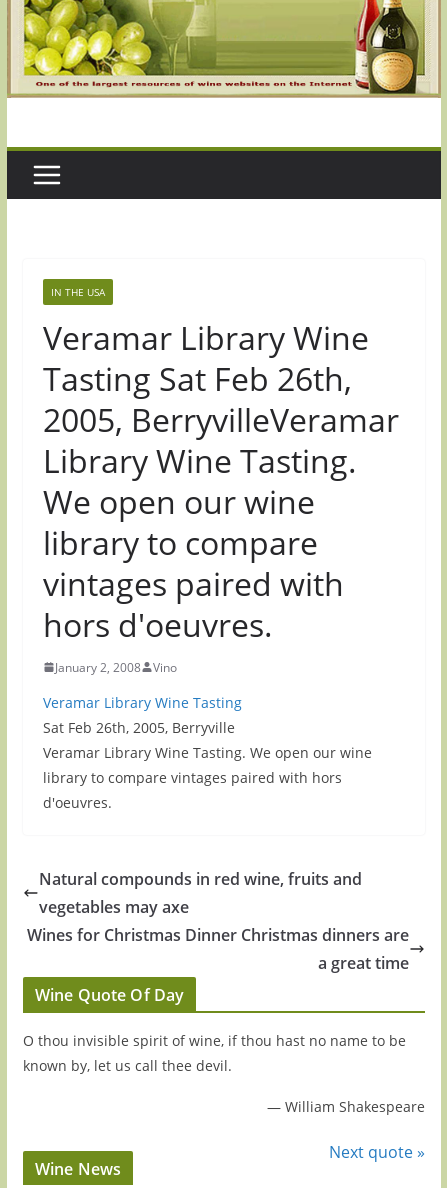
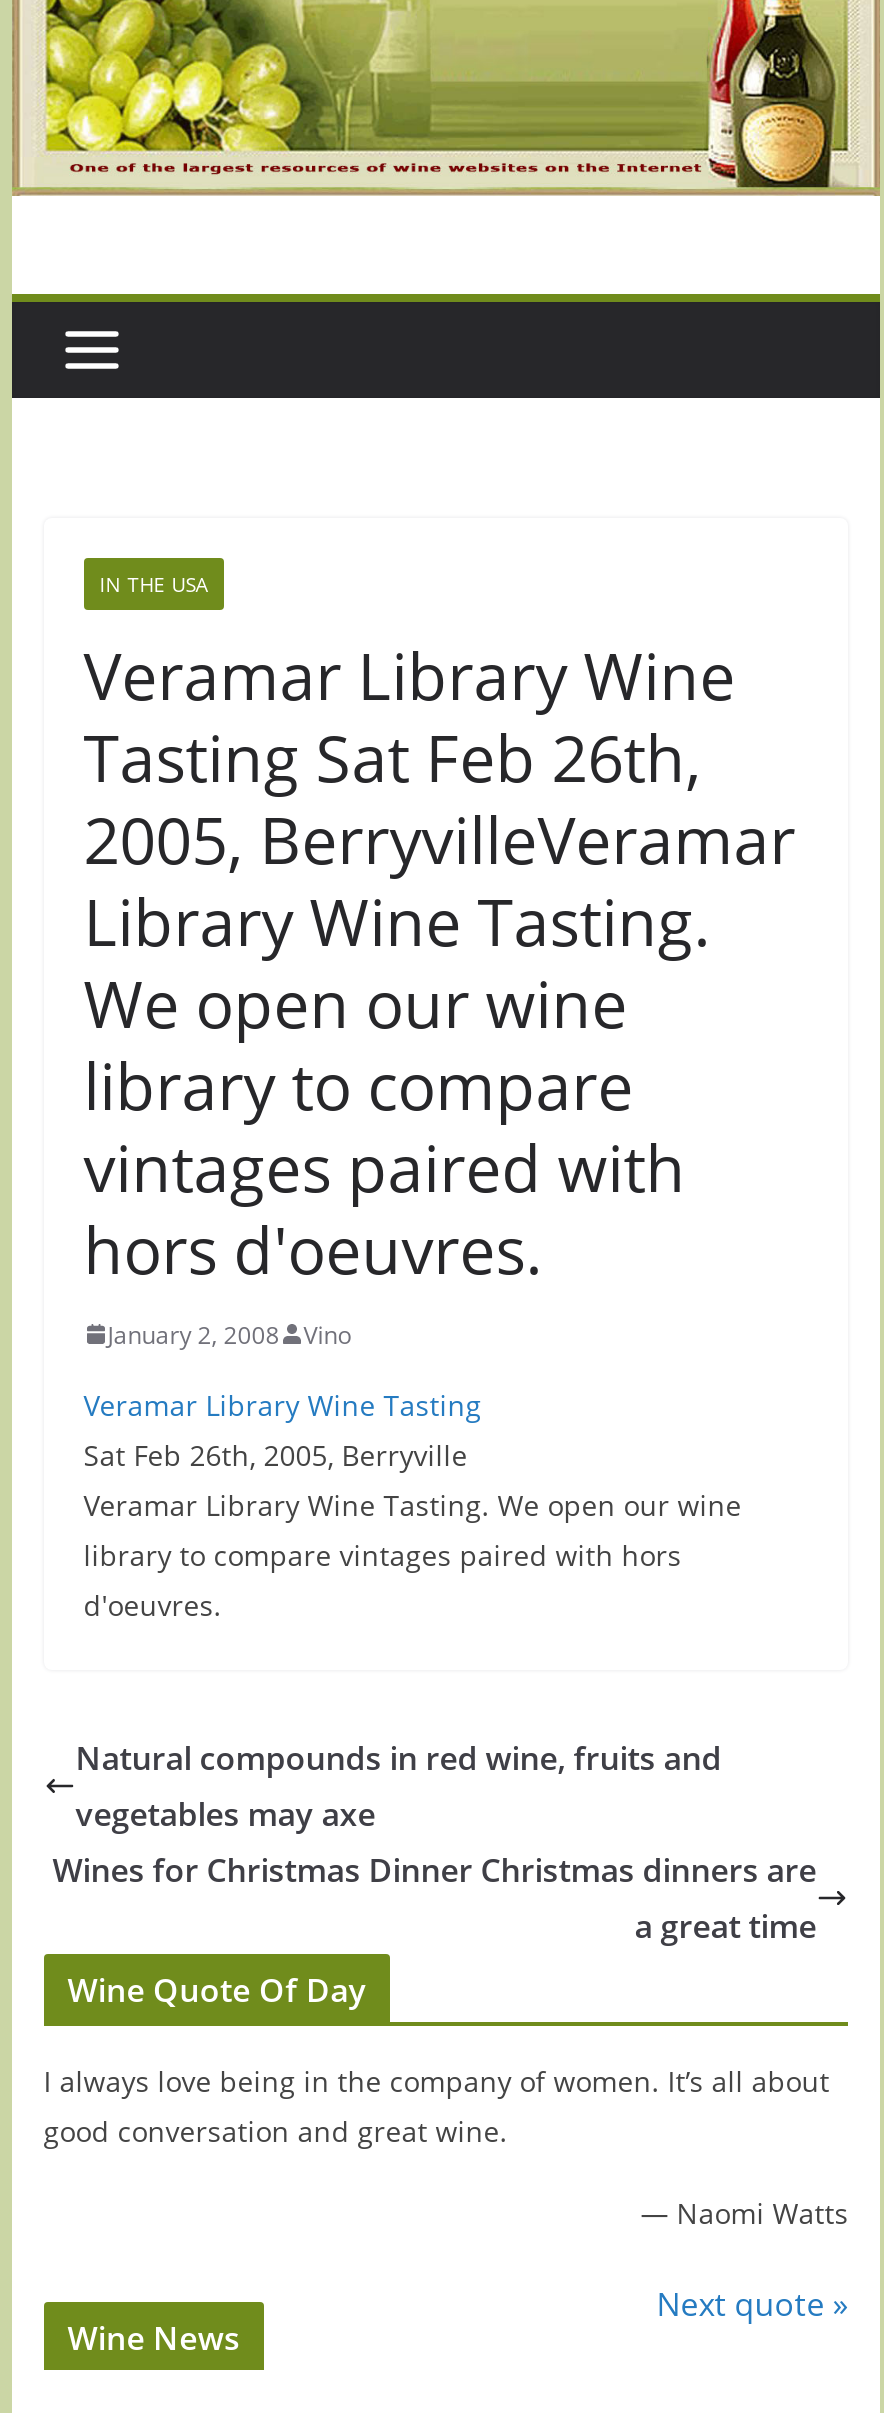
[23,1030,406,1074] O thou invisible spirit of wine, if thou hast no name to be | known by, let us call thee devil. -> [43,2061,829,2149] I always love being in the company of women. It’s all about | good conversation and great wine.
[267,1096,425,1115] — William Shakespeare -> [641,2193,849,2231] — Naomi Watts

